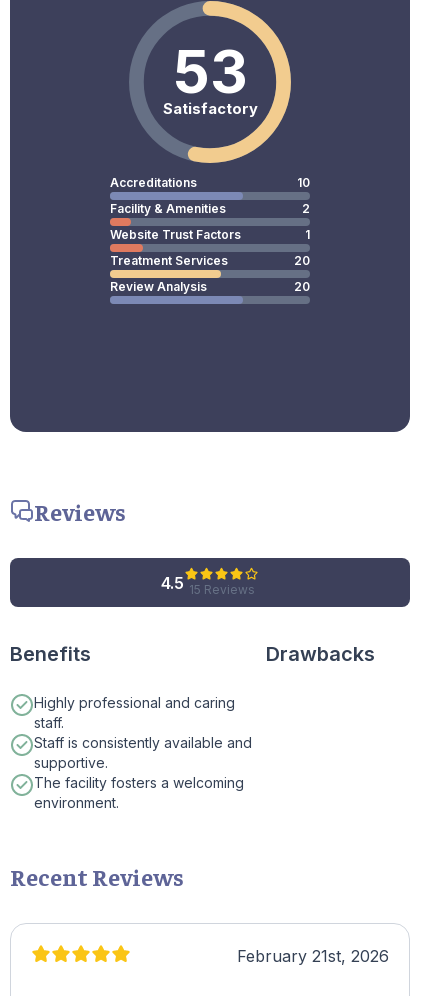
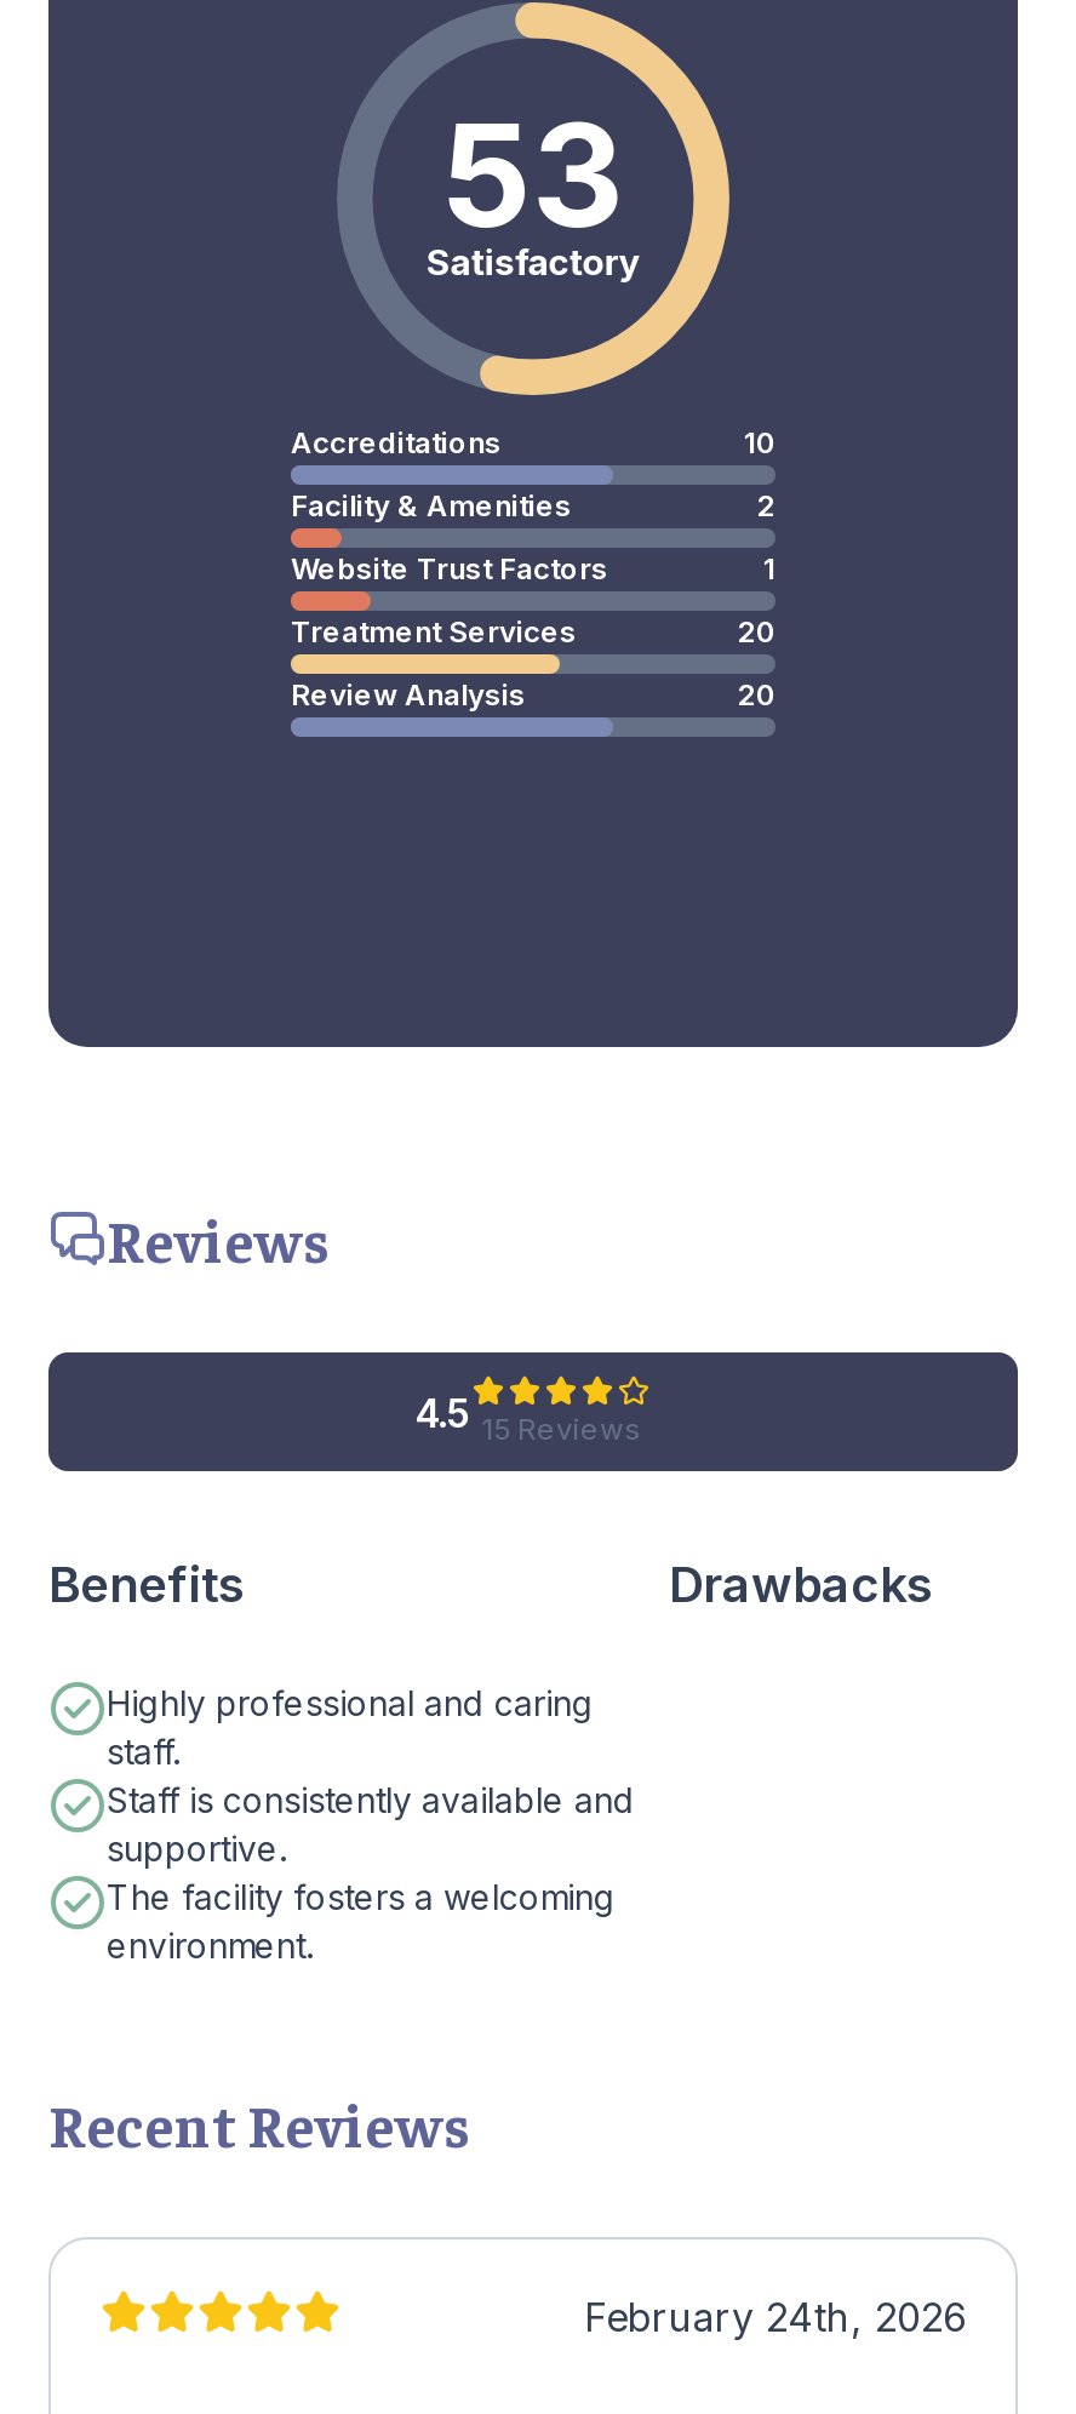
[237,946,389,966] February 21st, 2026 -> [584,2293,967,2341] February 24th, 2026

